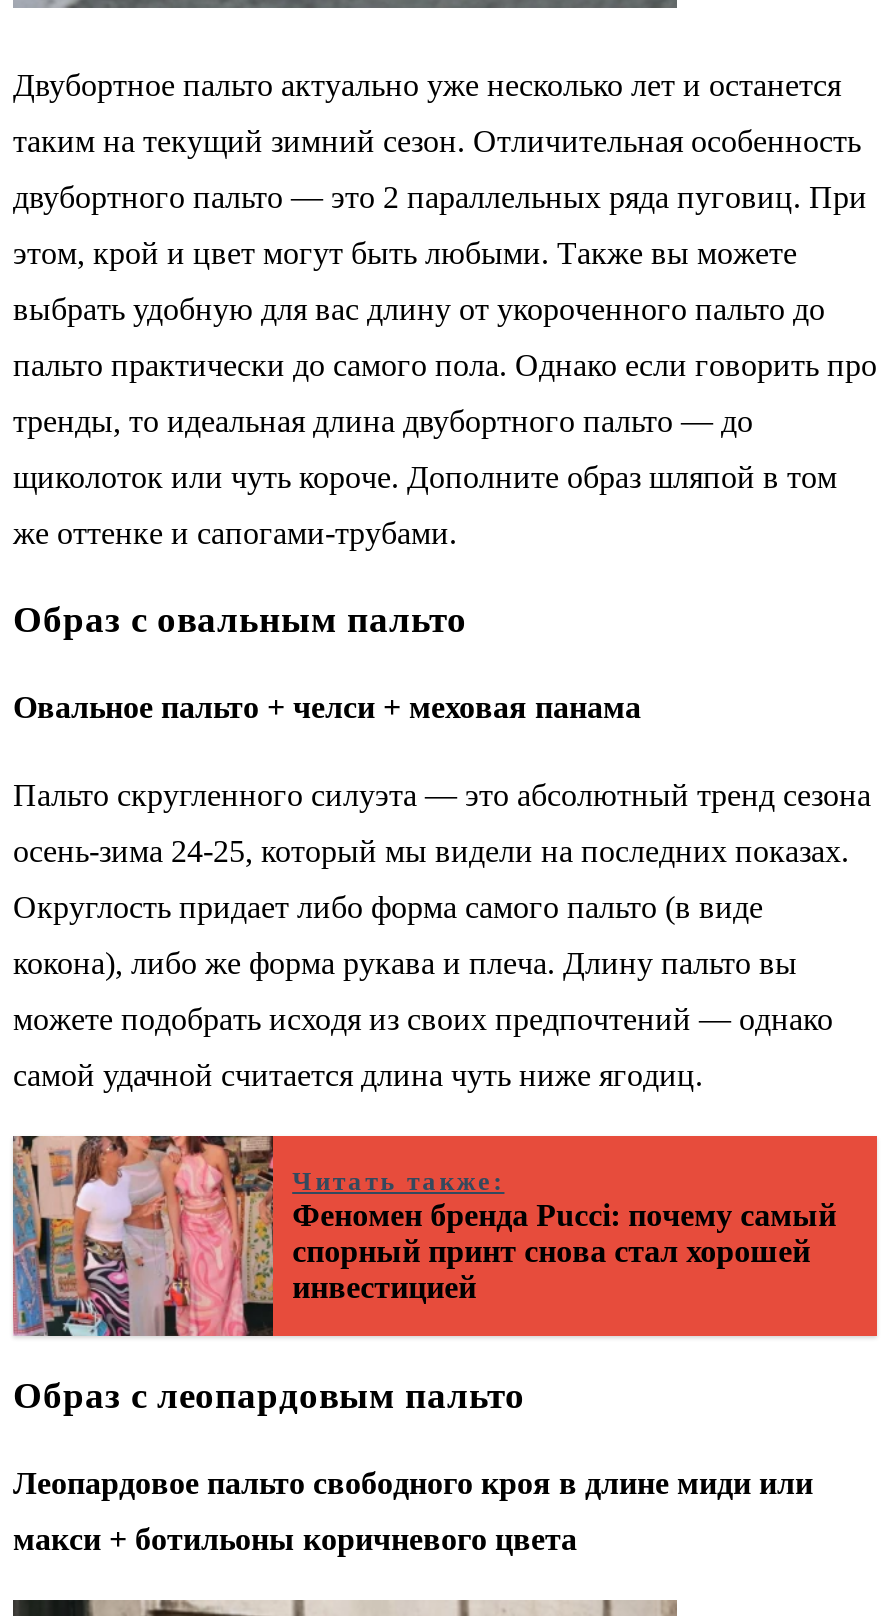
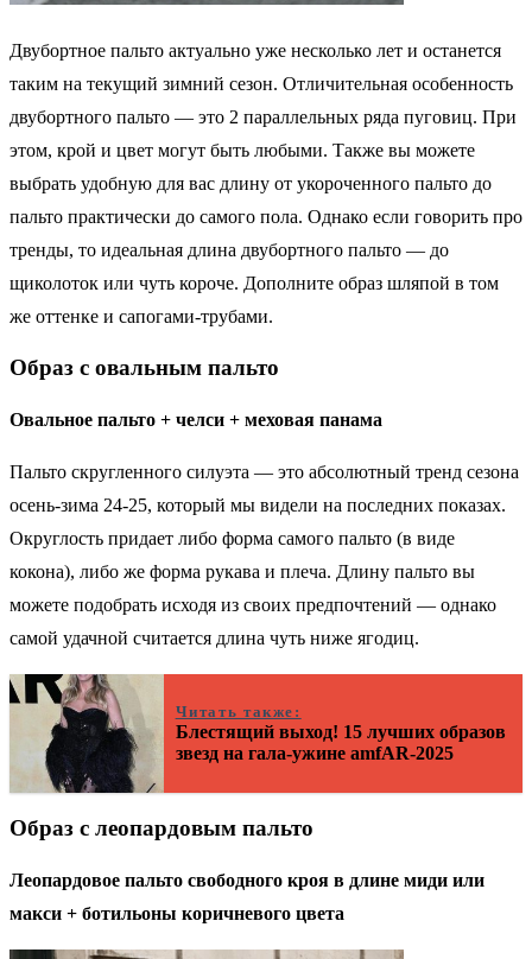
[11,1134,836,1338] [image] | Феномен бренда Pucci: почему самый | спорный принт снова стал хорошей | инвестицией -> [9,673,505,794] [image] | Блестящий выход! 15 лучших образов | звезд на гала-ужине amfAR-2025

